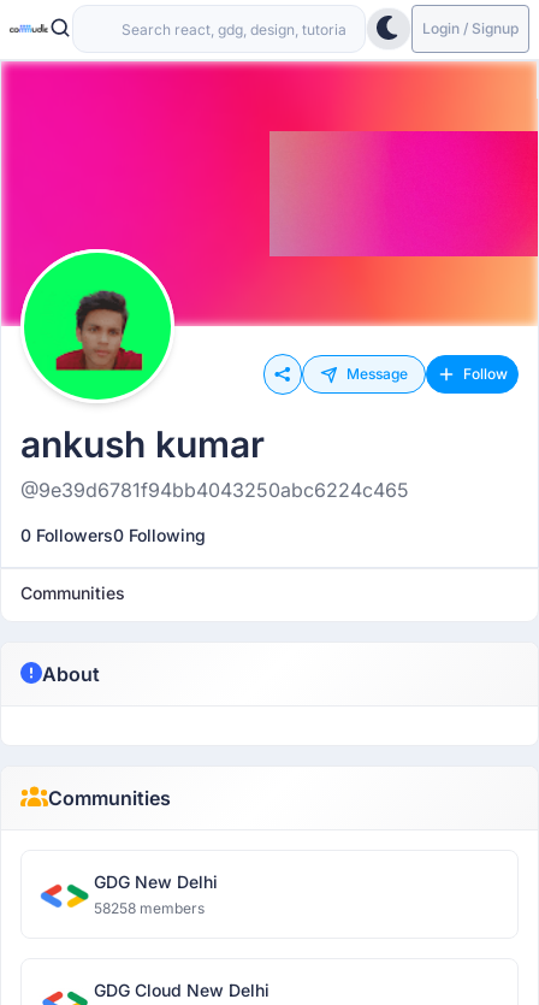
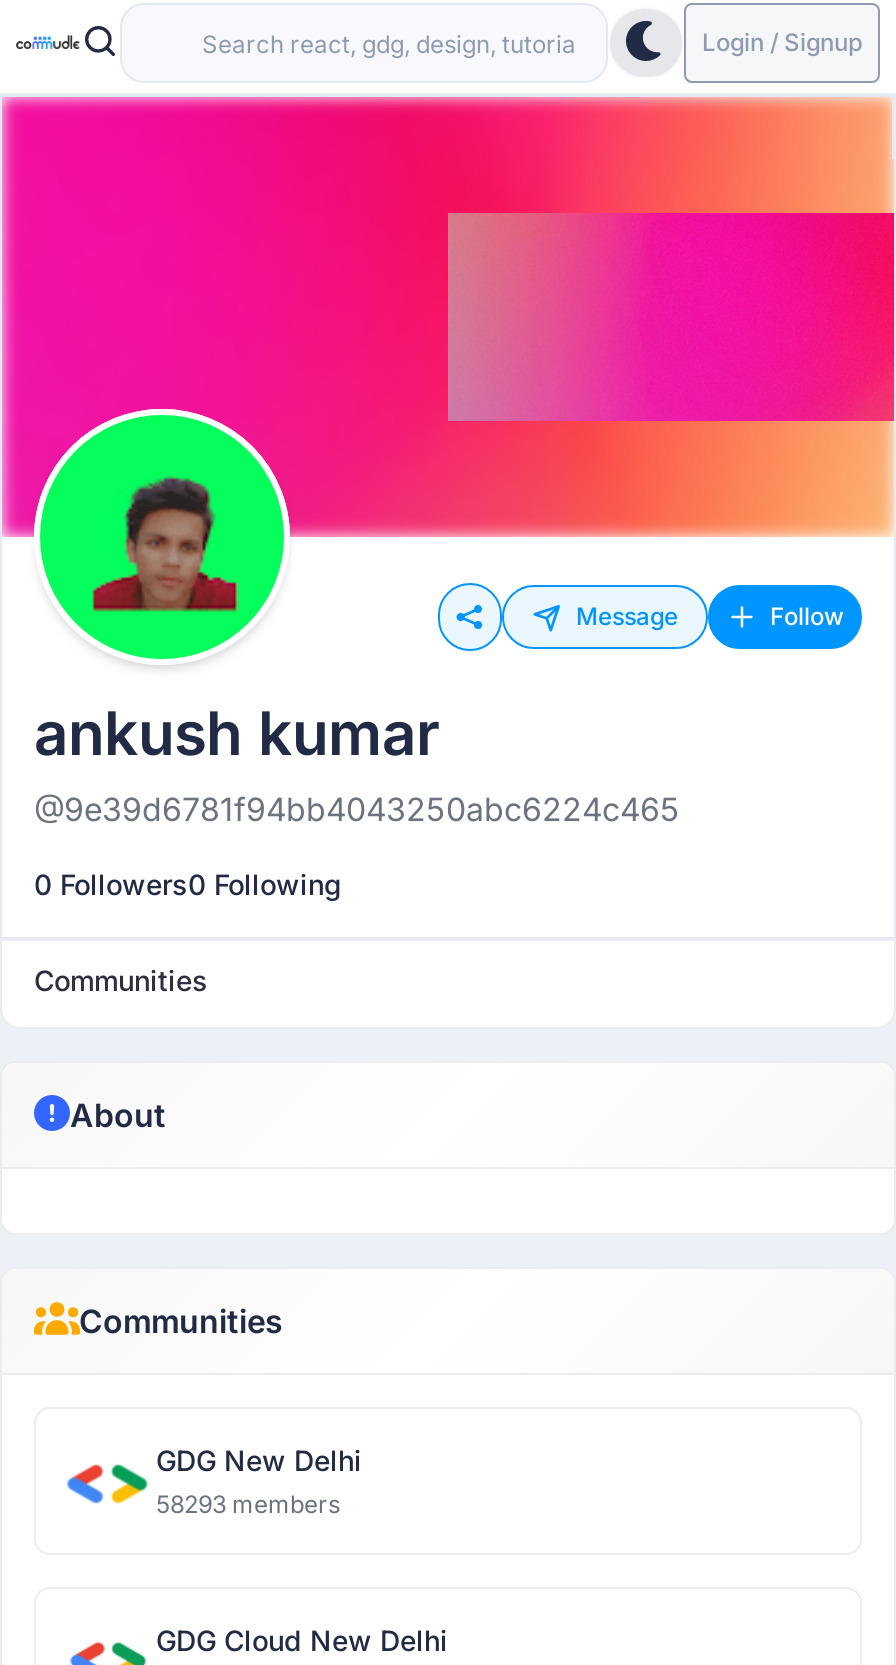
[94,899,205,917] 58258 members -> [156,1489,340,1519] 58293 members

